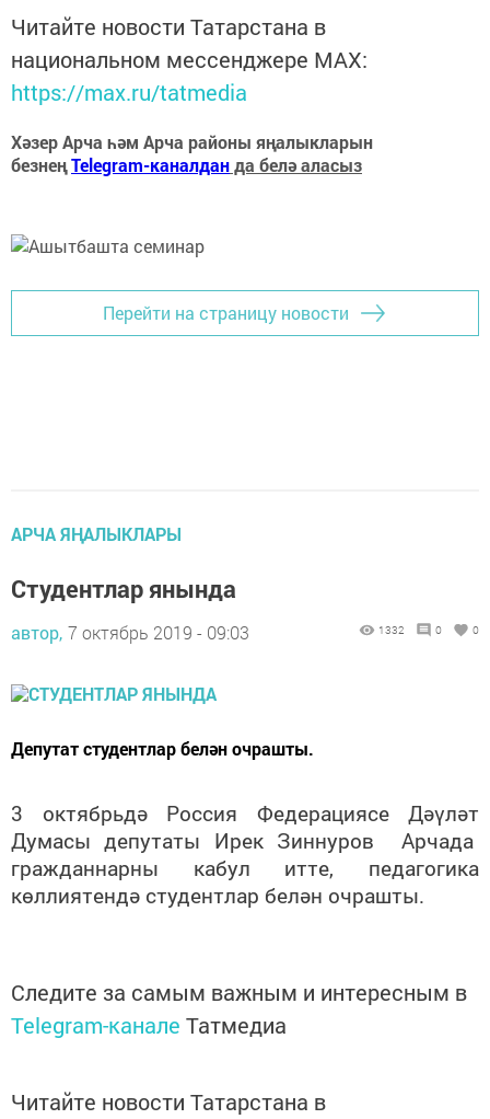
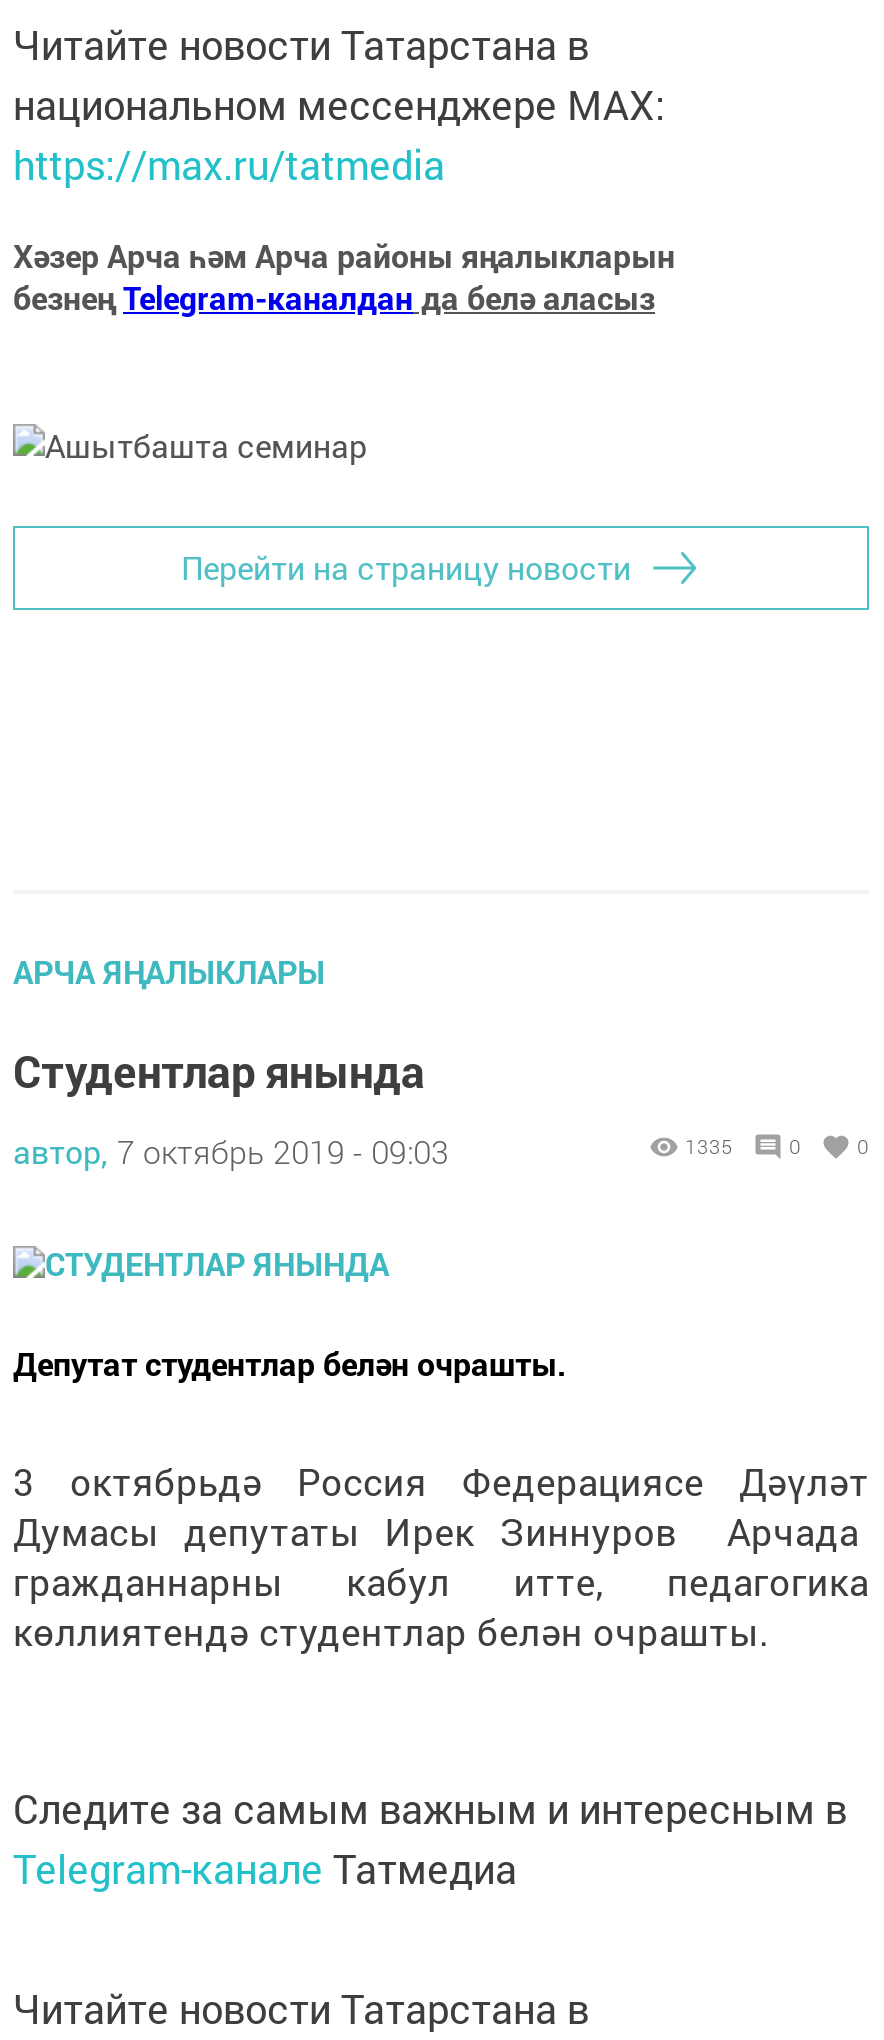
[378,623,405,637] 1332 -> [685,1134,733,1160] 1335

